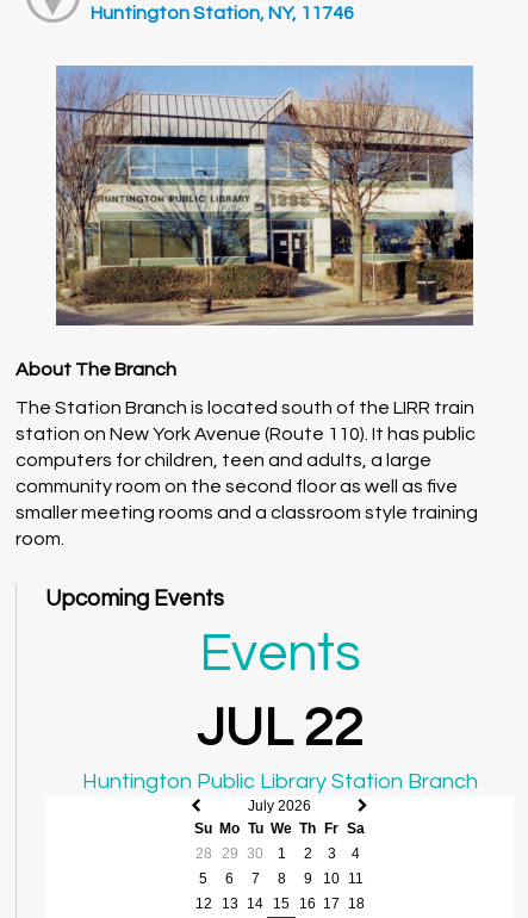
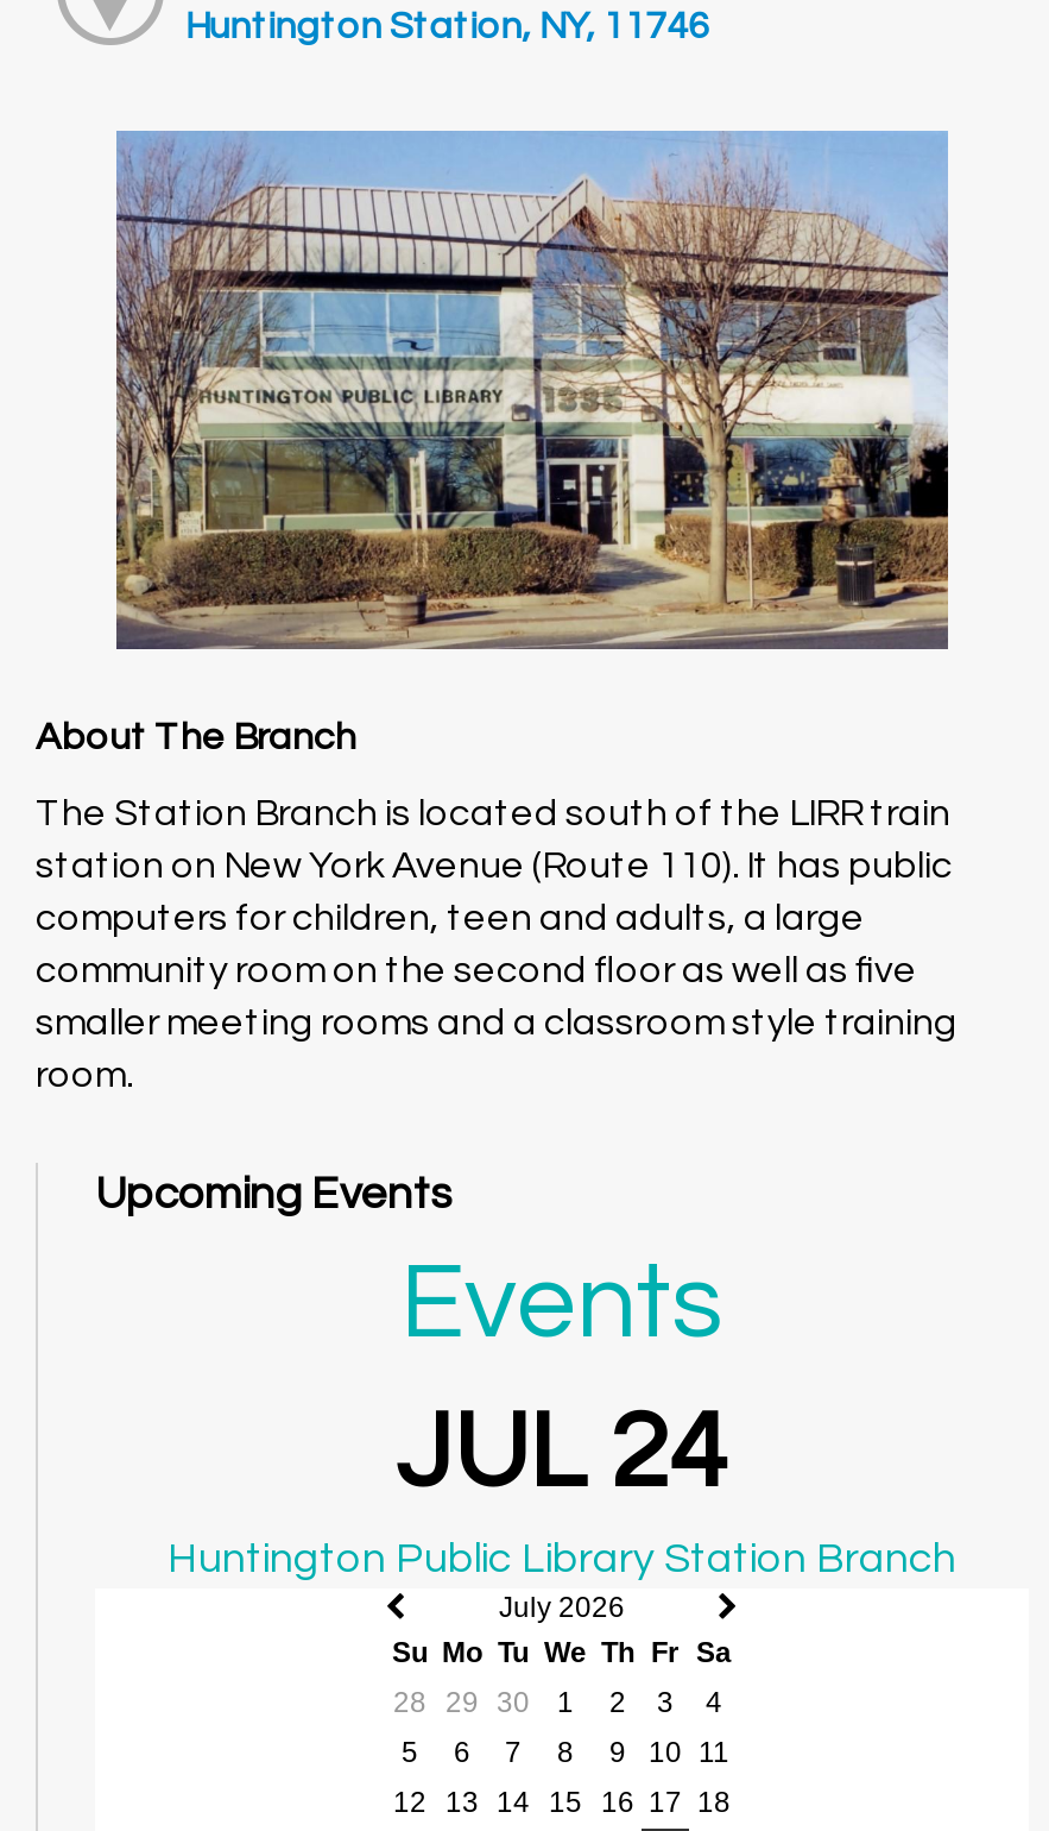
[196,701,363,756] JUL 22 -> [396,1399,728,1509] JUL 24

